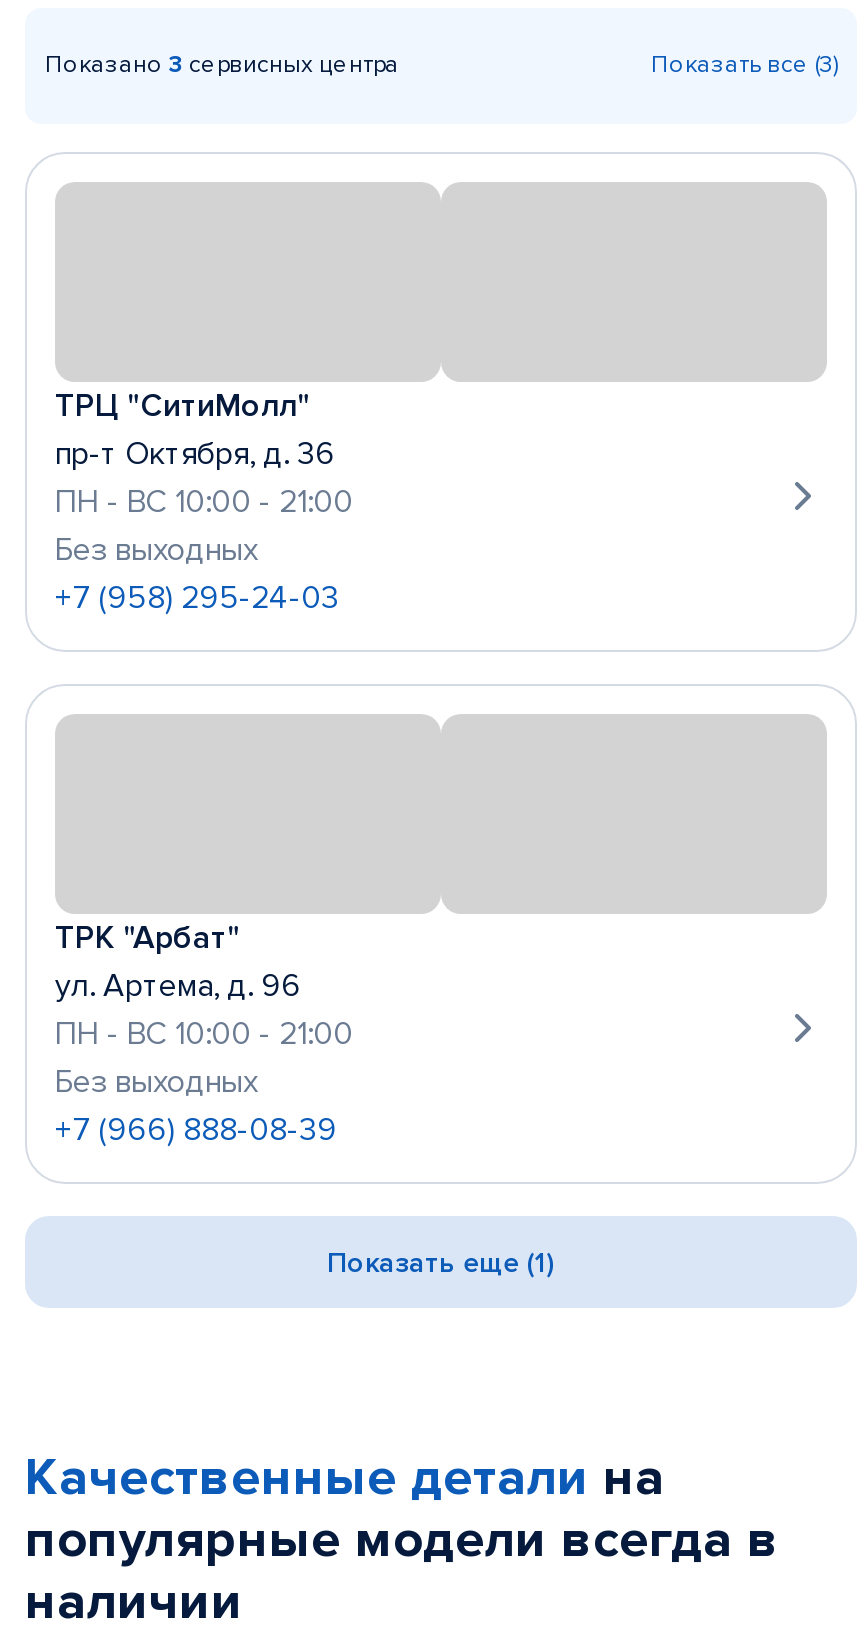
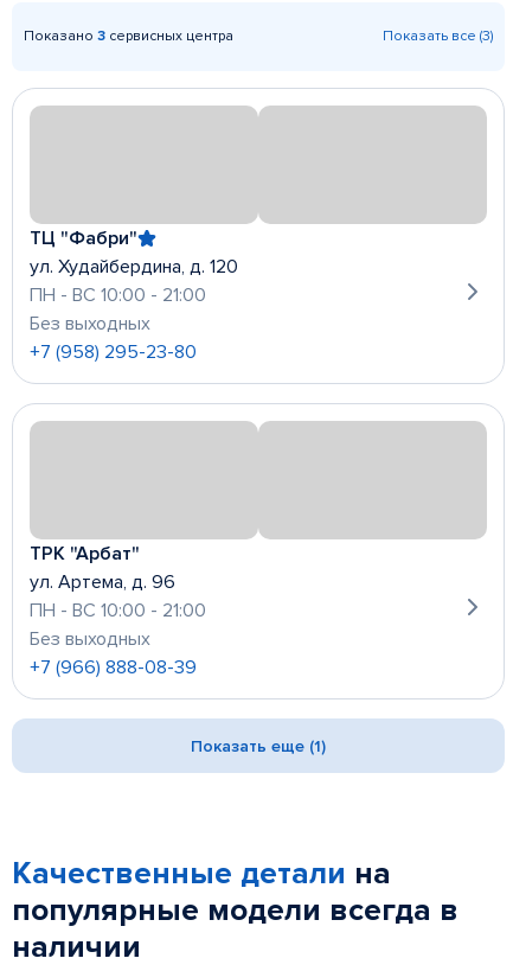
[55,386,335,474] ТРЦ "СитиМолл" | пр-т Октября, д. 36 -> [30,226,238,279] ТЦ "Фабри" | ул. Худайбердина, д. 120
[55,578,339,618] +7 (958) 295-24-03 -> [30,340,197,364] +7 (958) 295-23-80

